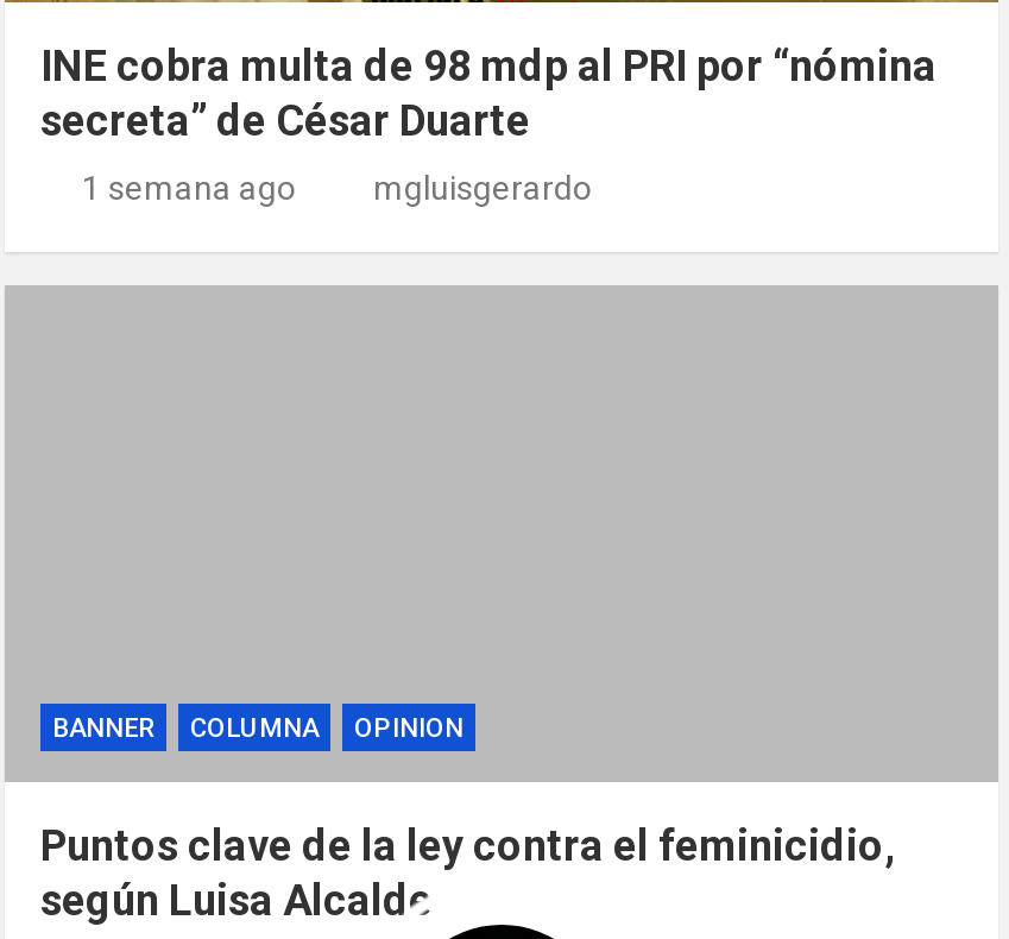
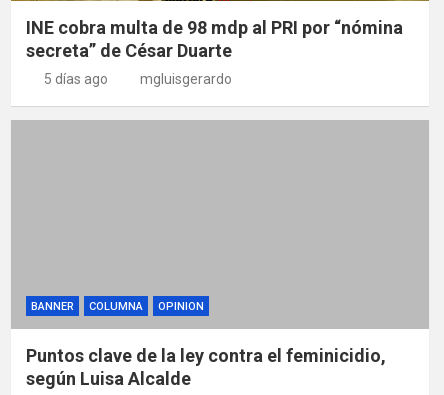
[82,168,296,206] 1 semana ago -> [43,70,107,86] 5 días ago

